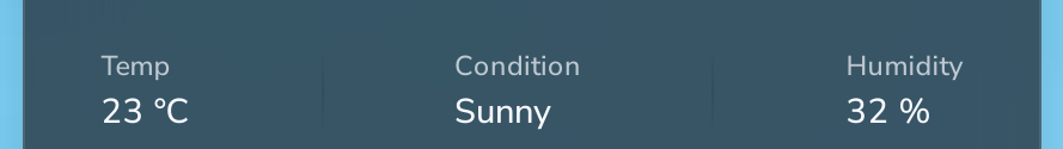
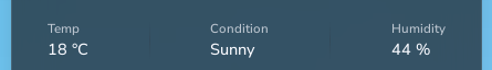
[101,86,189,134] 23 °C -> [47,38,88,60] 18 °C
[846,86,930,134] 32% -> [392,38,430,60] 44%

